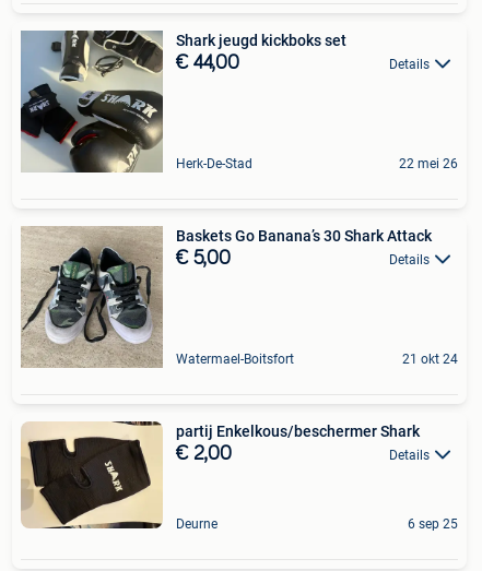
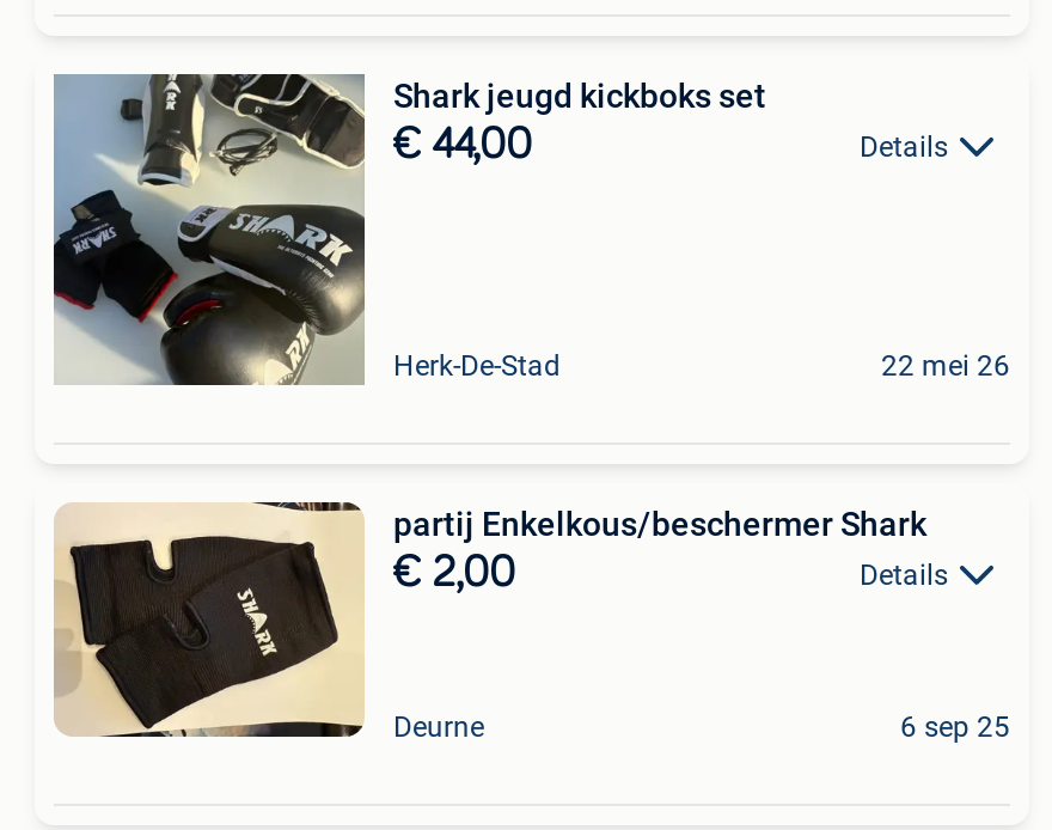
[22,226,432,368] [image] | Baskets Go Banana’s 30 Shark Attack | € 5,00 | Details -> none
[176,352,458,367] Watermael-Boitsfort | 21 okt 24 -> none

